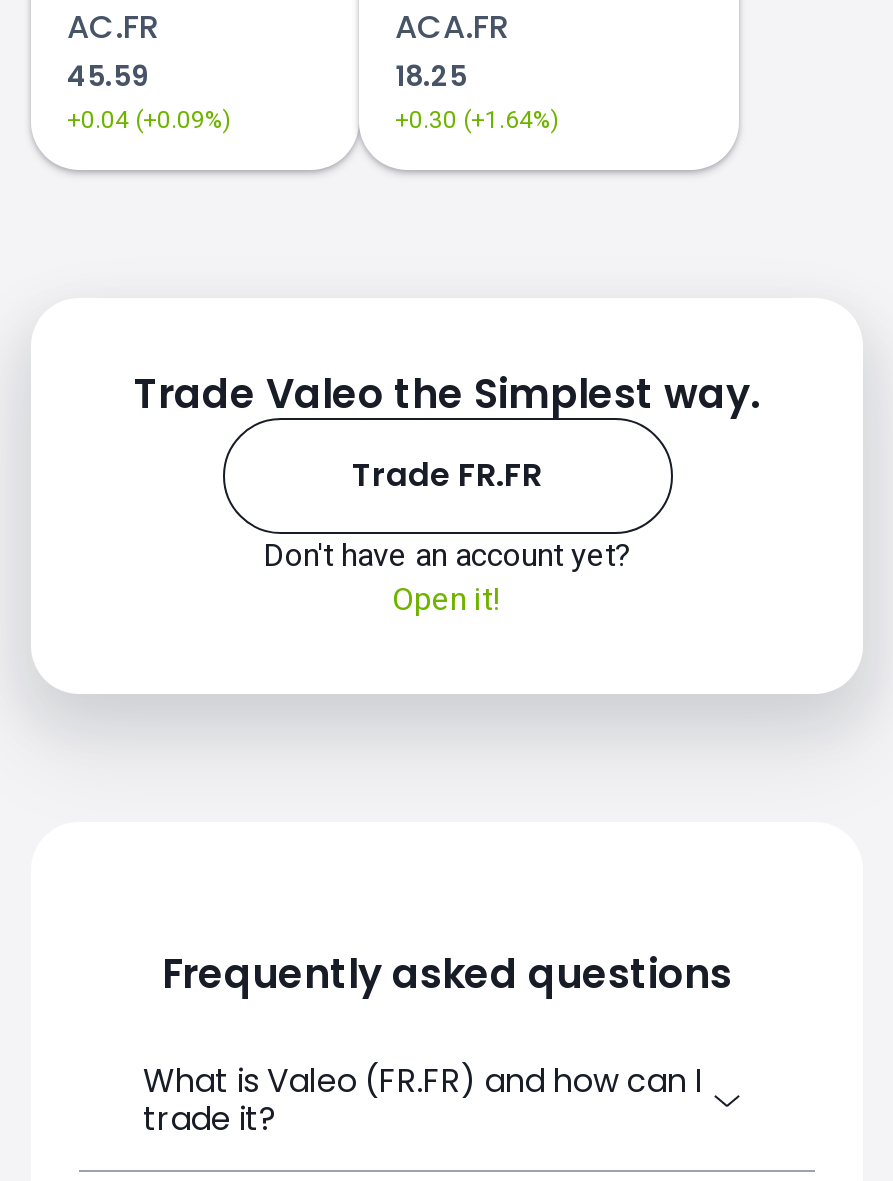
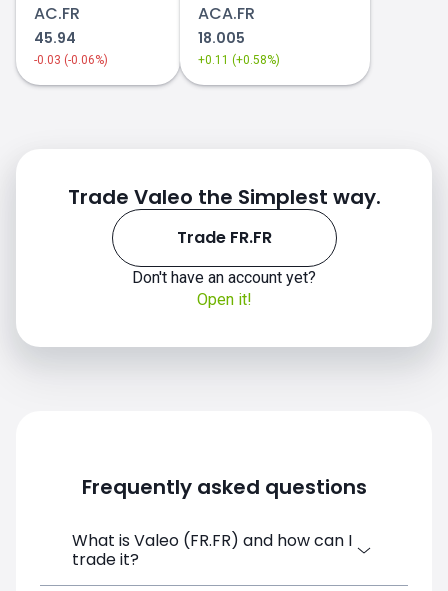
[67,56,155,96] 45.59 -> [34,28,79,48] 45.94
[395,56,473,96] 18.25 -> [198,28,248,48] 18.005
[67,106,243,134] +0.04 (+0.09%) -> [34,53,114,67] -0.03 (-0.06%)
[395,106,571,134] +0.30 (+1.64%) -> [198,53,286,67] +0.11 (+0.58%)

